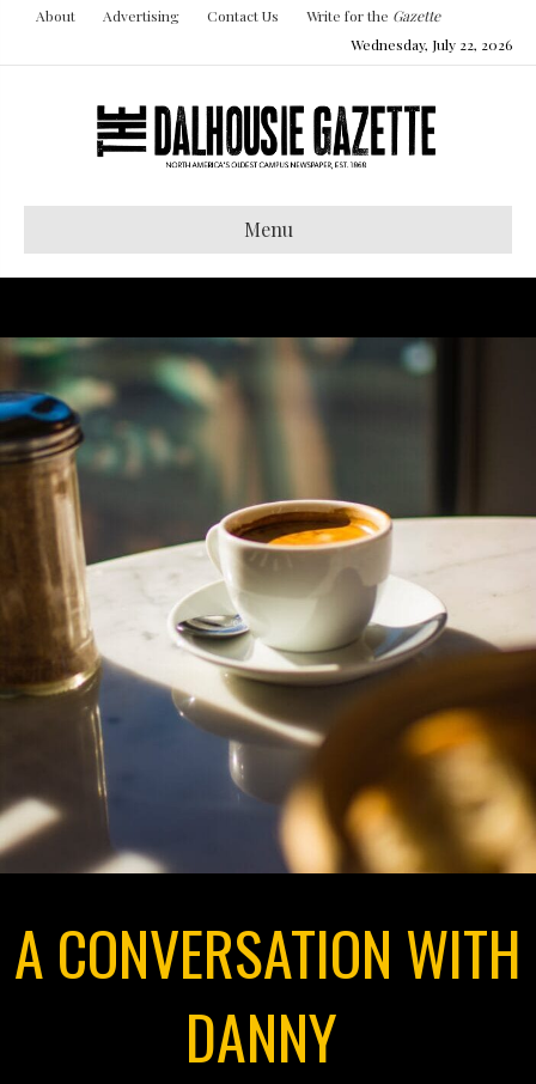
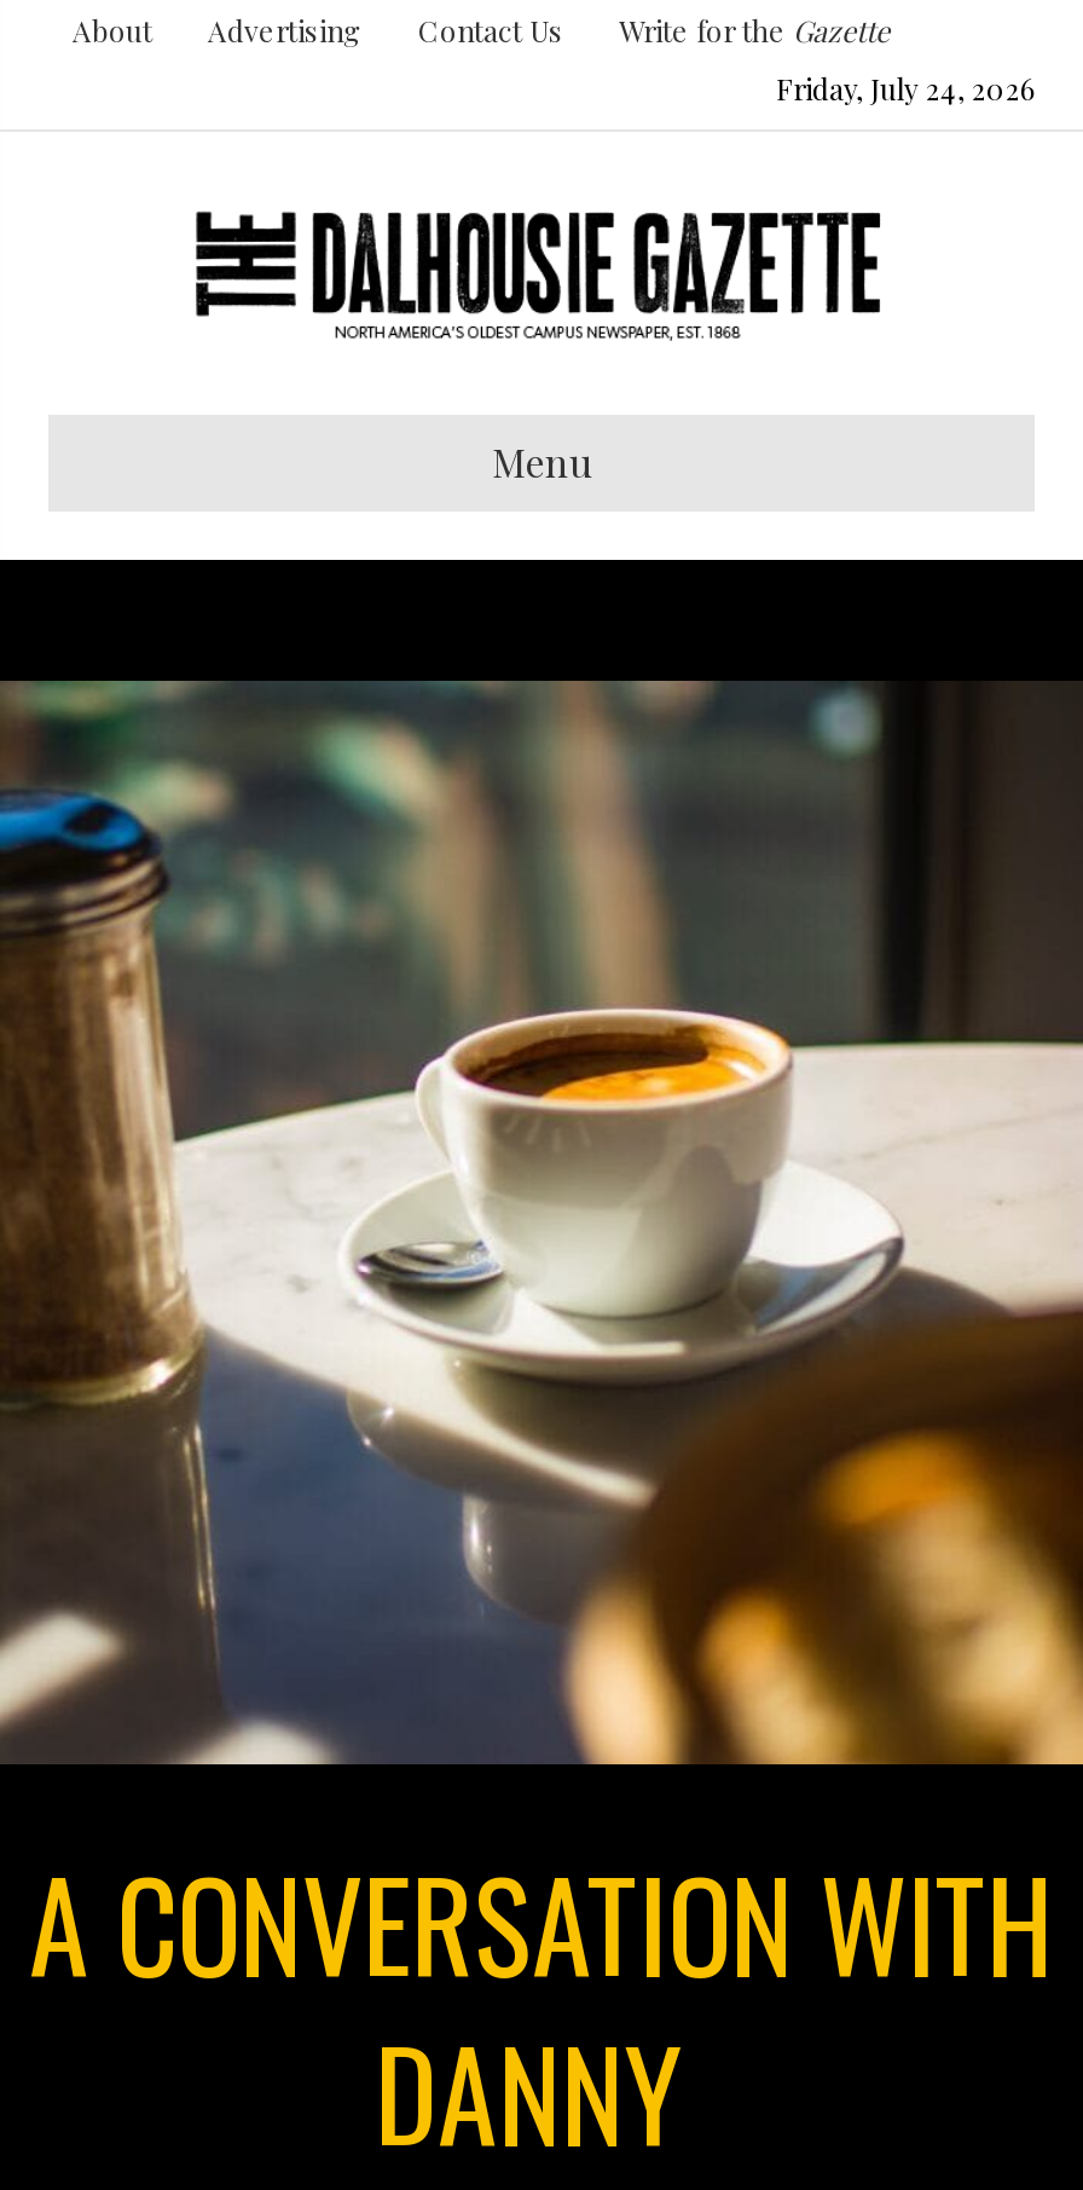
[351,35,512,54] Wednesday, July 22, 2026 -> [776,69,1035,108] Friday, July 24, 2026

